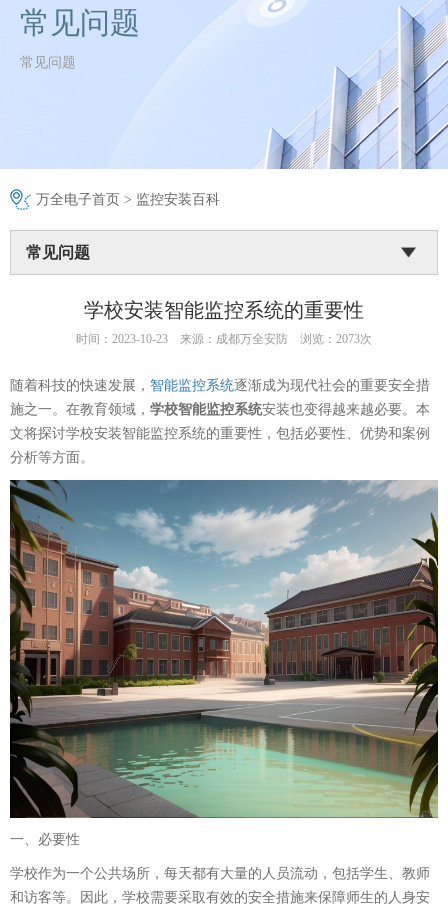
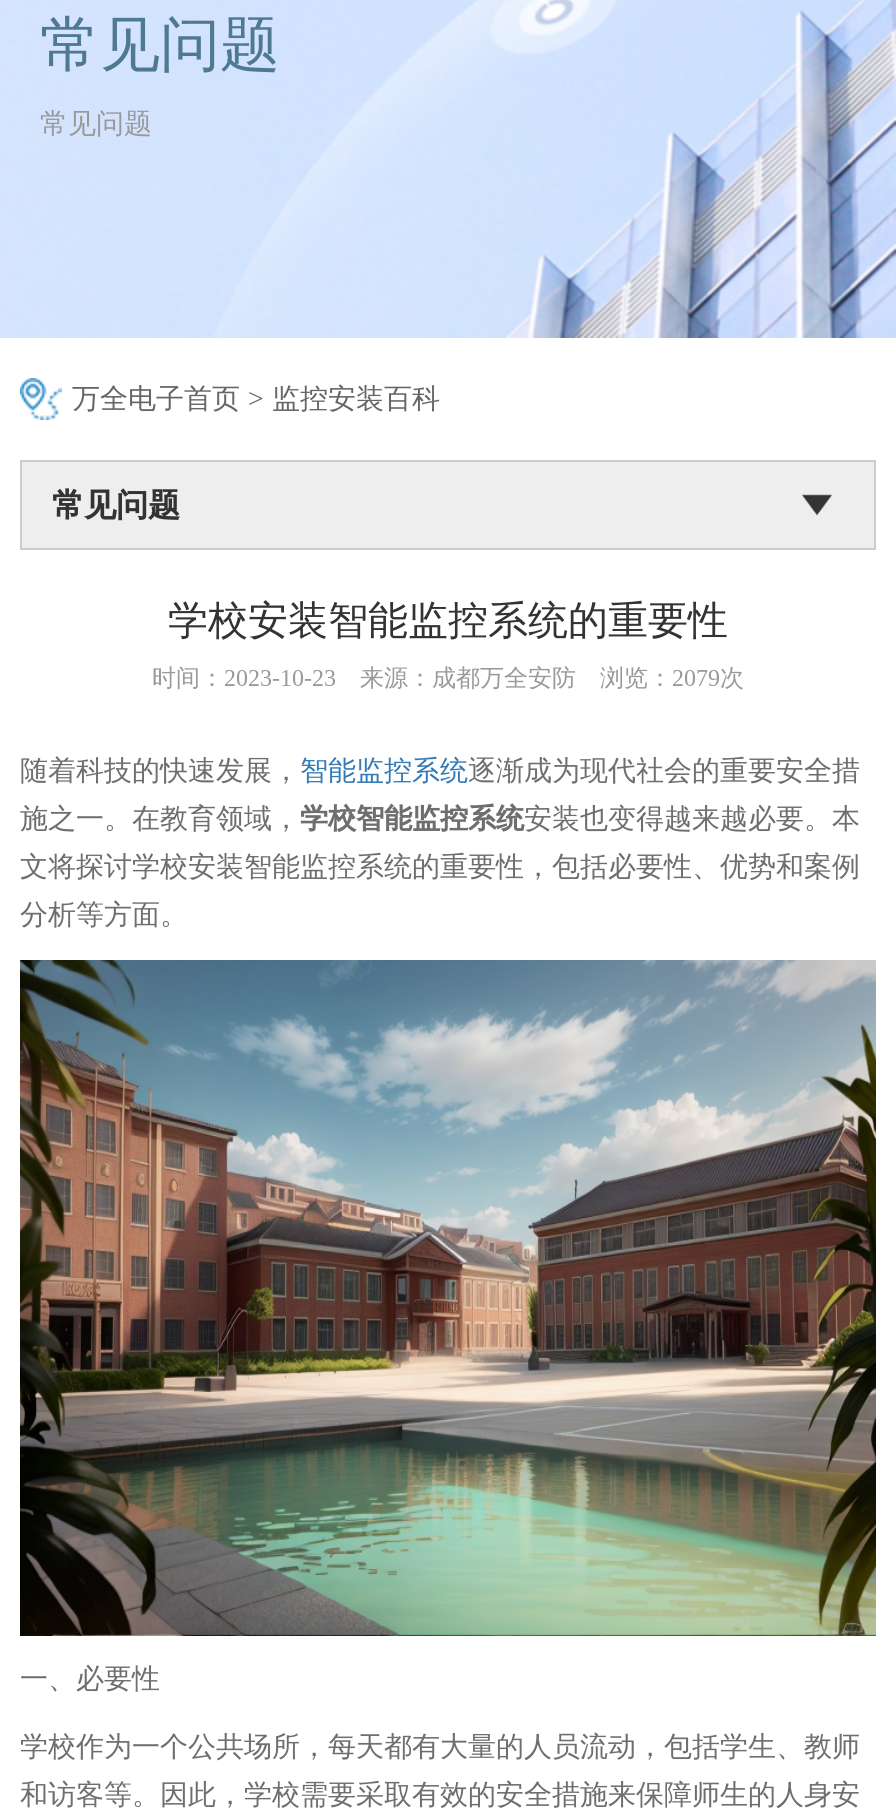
[76,332,372,346] 时间：2023-10-23 来源：成都万全安防 浏览：2073次 -> [152,664,744,692] 时间：2023-10-23 来源：成都万全安防 浏览：2079次

